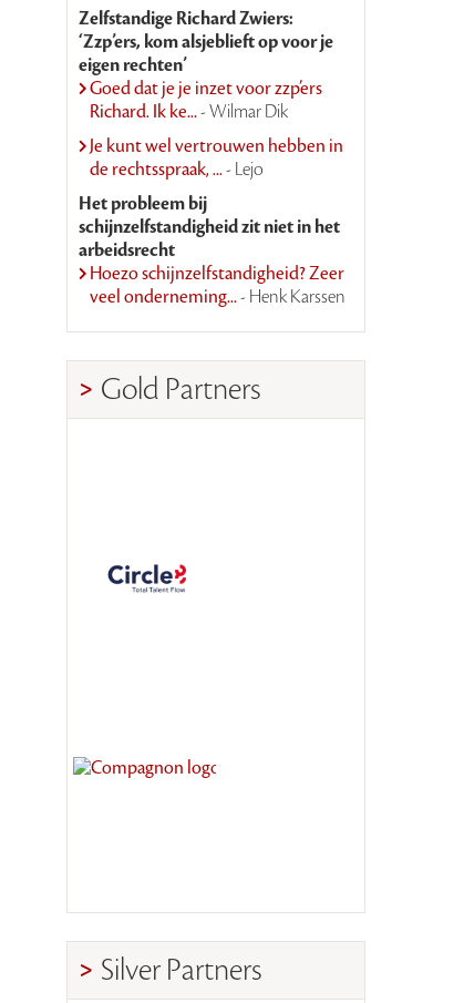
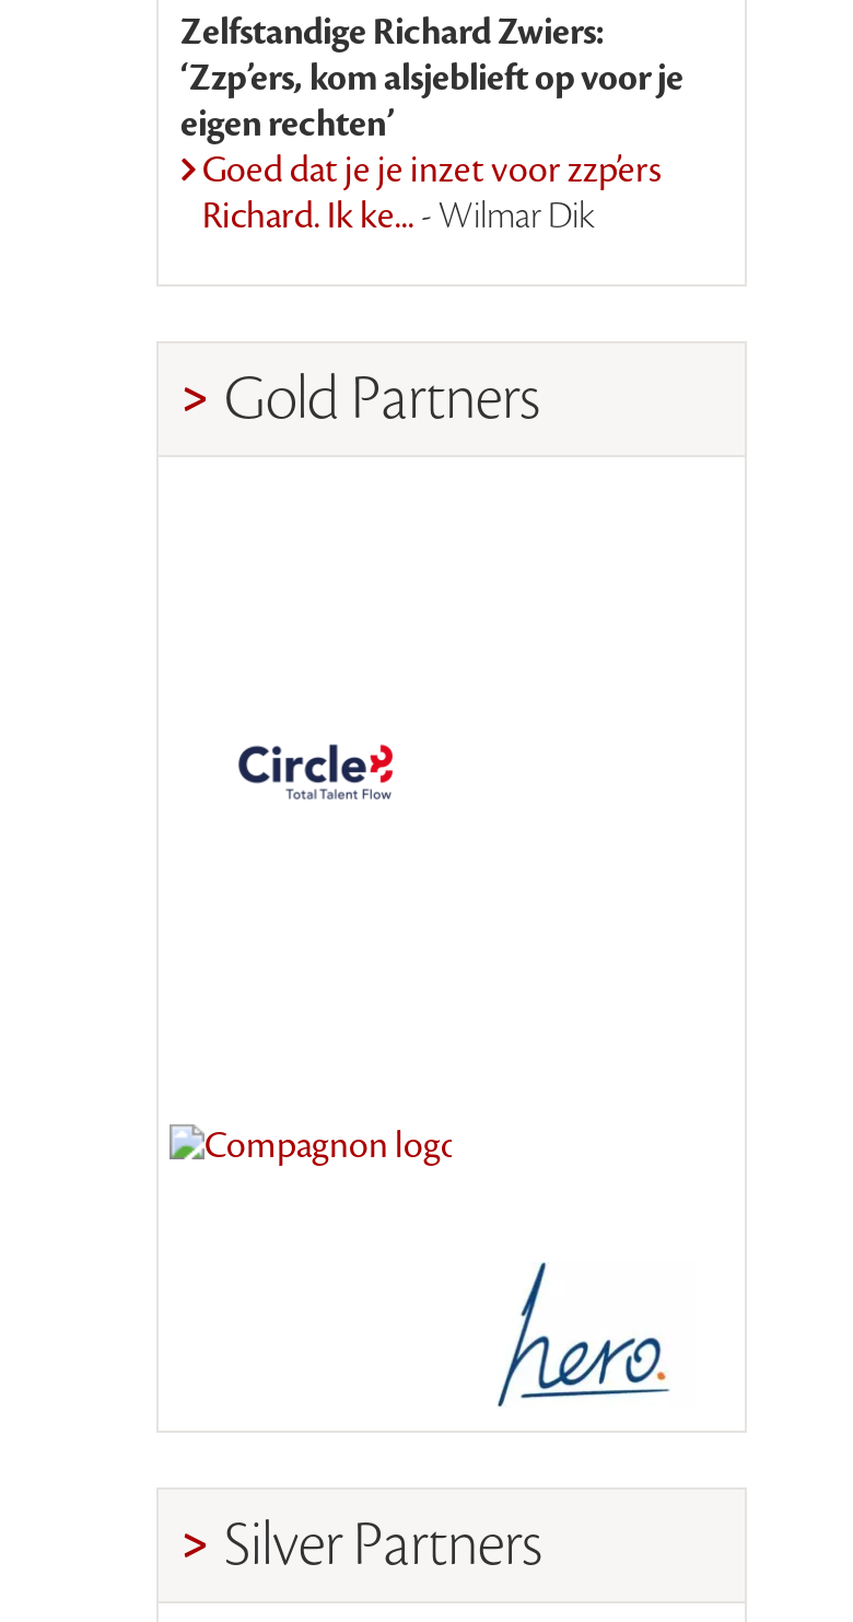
[79,134,346,309] Je kunt wel vertrouwen hebben in | de rechtsspraak, ... - Lejo | Het probleem bij | schijnzelfstandigheid zit niet in het | arbeidsrecht | Hoezo schijnzelfstandigheid? Zeer | veel onderneming... - Henk Karssen -> none
none -> [495,1260,670,1409] [image]

